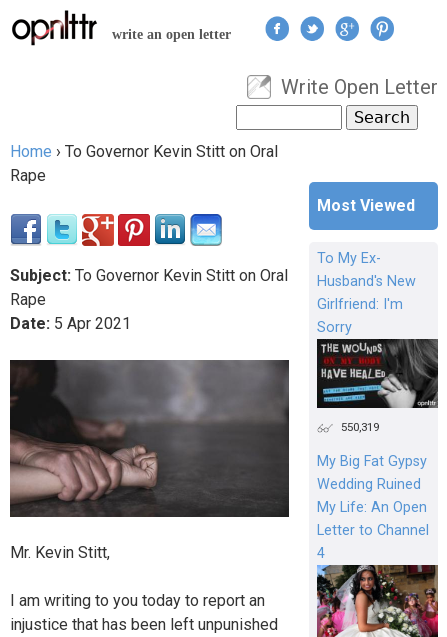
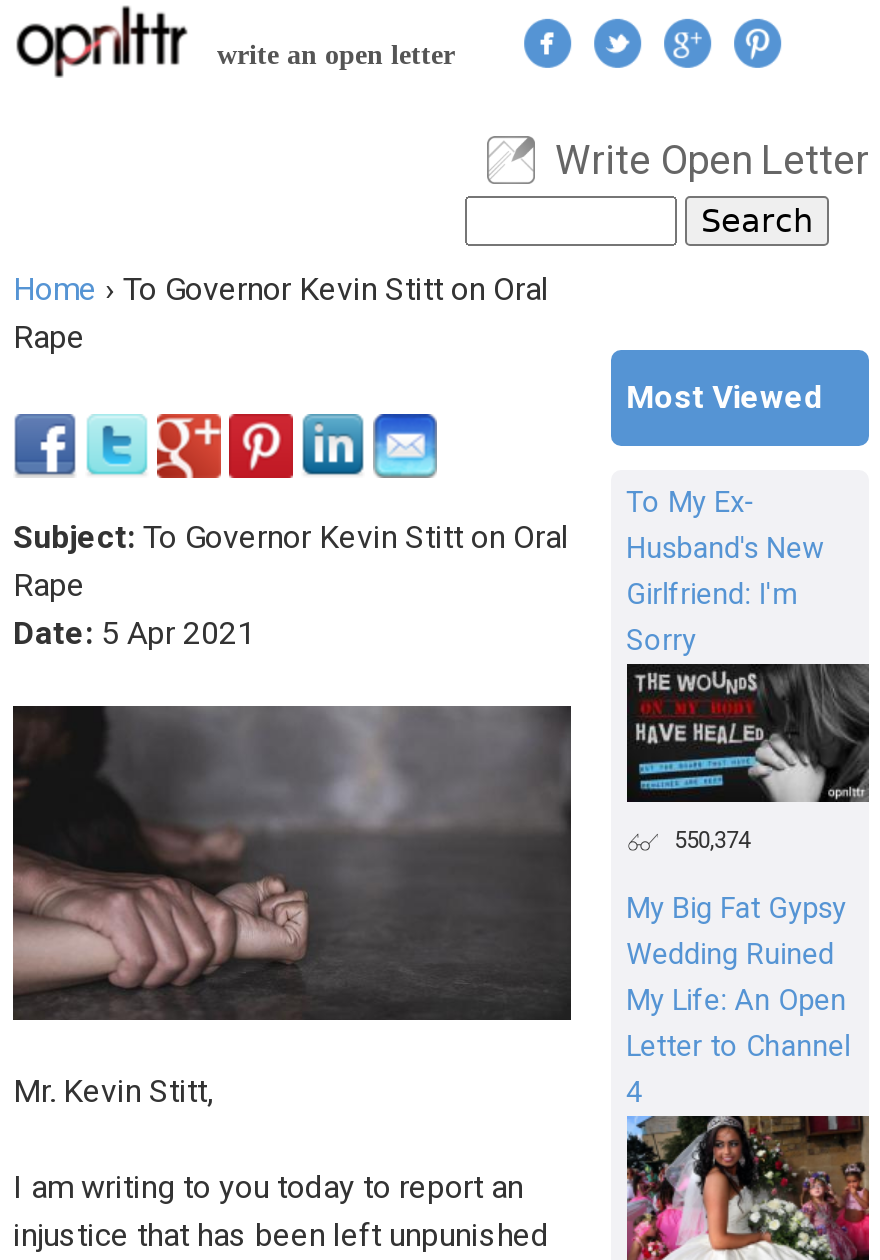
[341,420,379,434] 550,319 -> [674,825,750,853] 550,374

